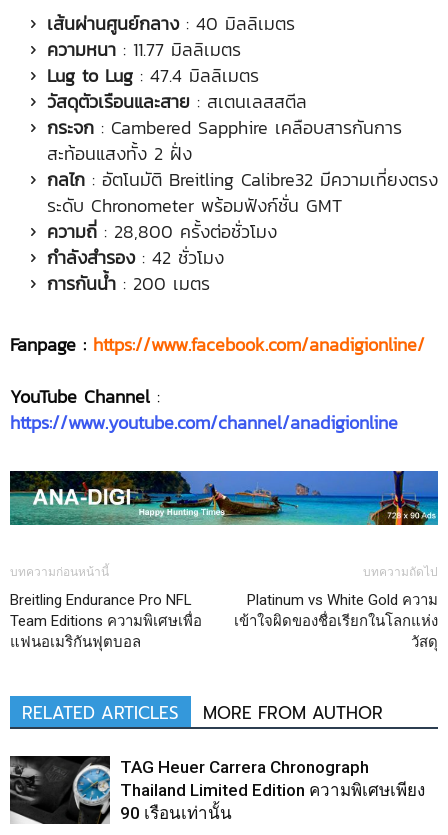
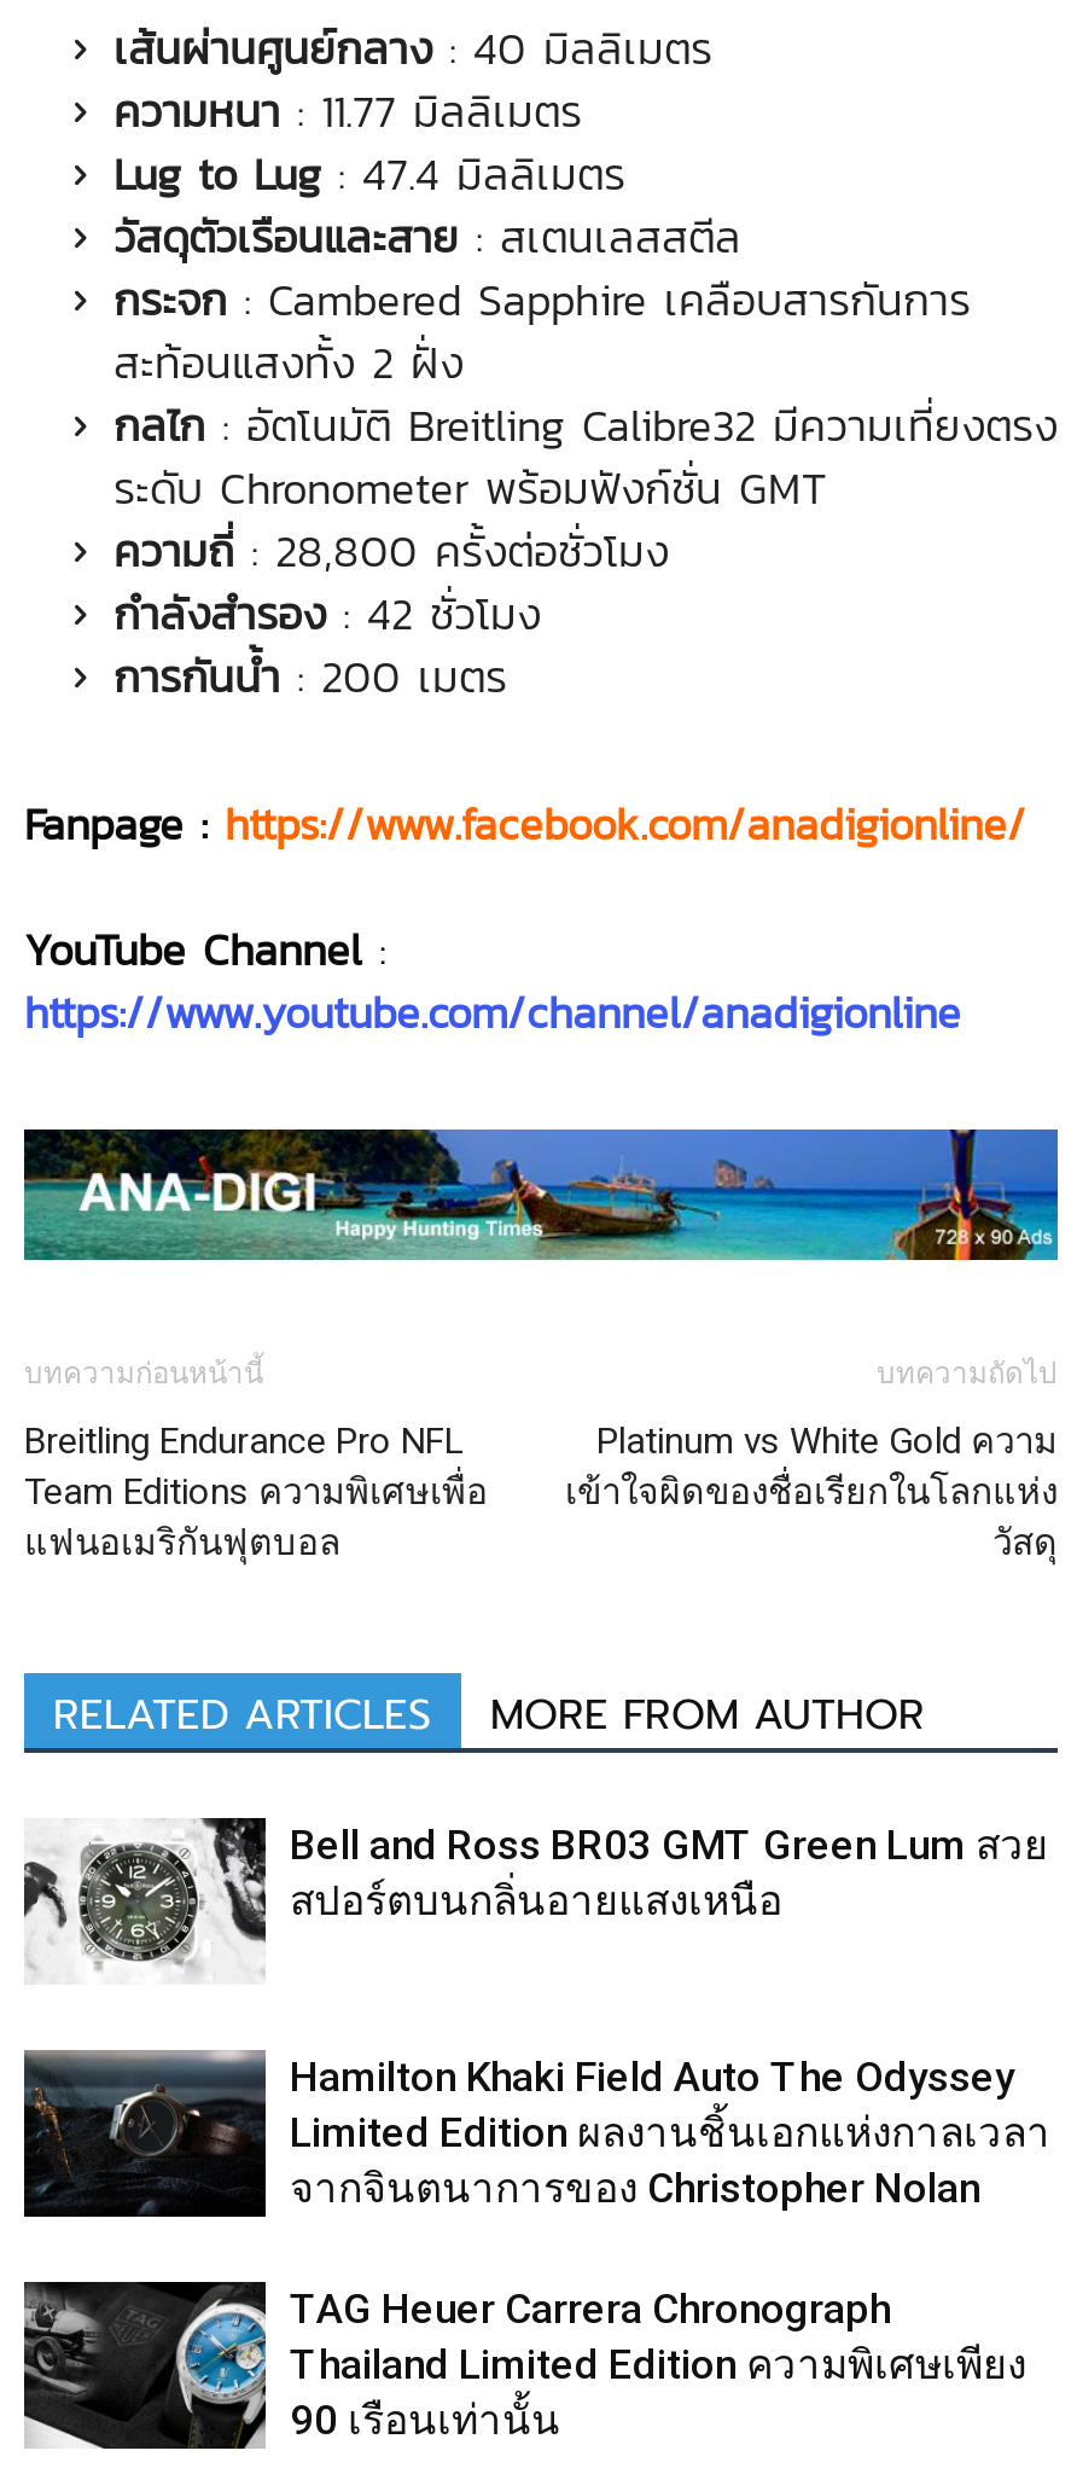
none -> [22,2049,1050,2216] [image] | Hamilton Khaki Field Auto The Odyssey | Limited Edition ผลงานชิ้นเอกแห่งกาลเวลา | จากจินตนาการของ Christopher Nolan
none -> [24,1817,1048,1972] [image] | Bell and Ross BR03 GMT Green Lum สวย | สปอร์ตบนกลิ่นอายแสงเหนือ

